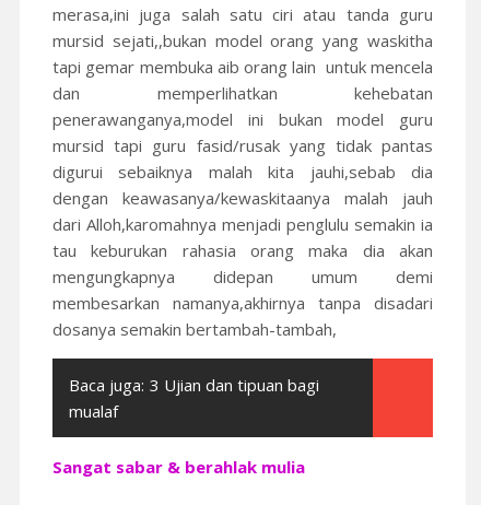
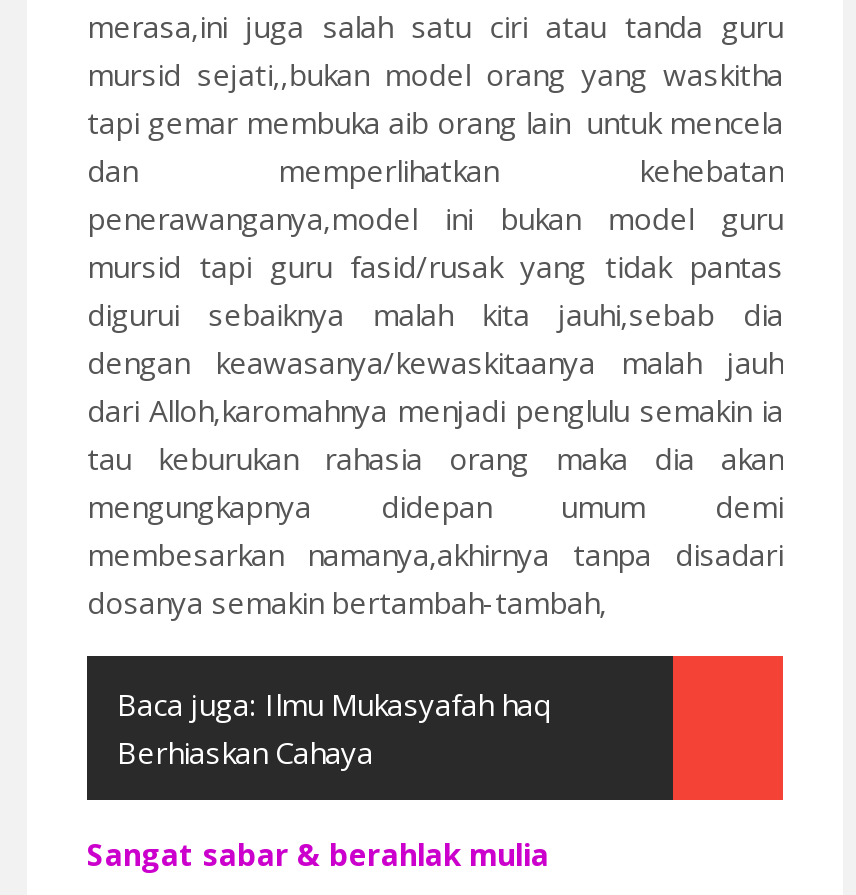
[69,374,319,422] Baca juga: 3 Ujian dan tipuan bagi | mualaf -> [117,684,551,772] Baca juga: Ilmu Mukasyafah haq | Berhiaskan Cahaya

